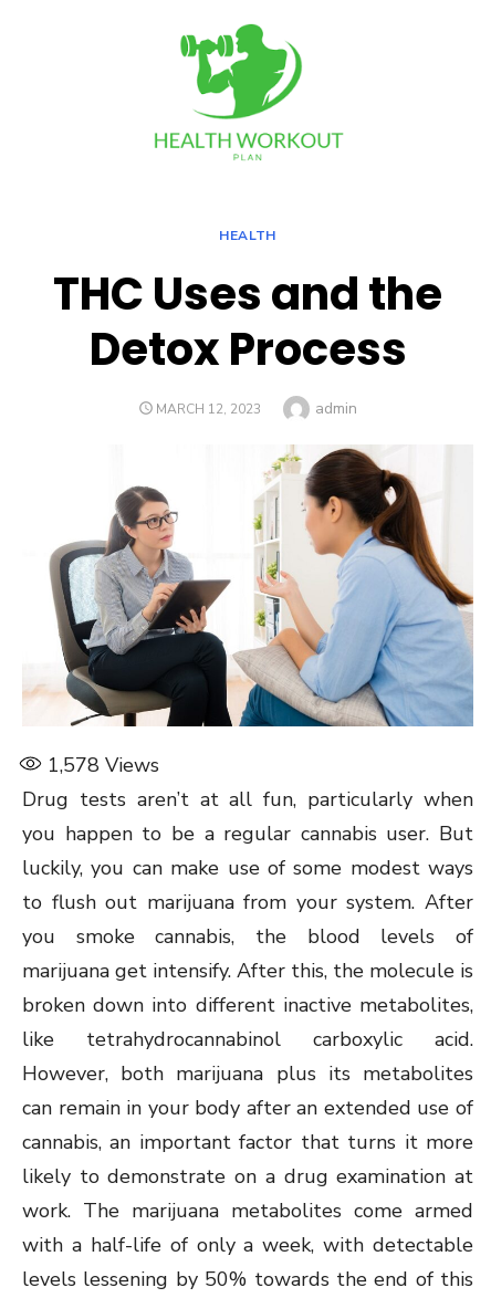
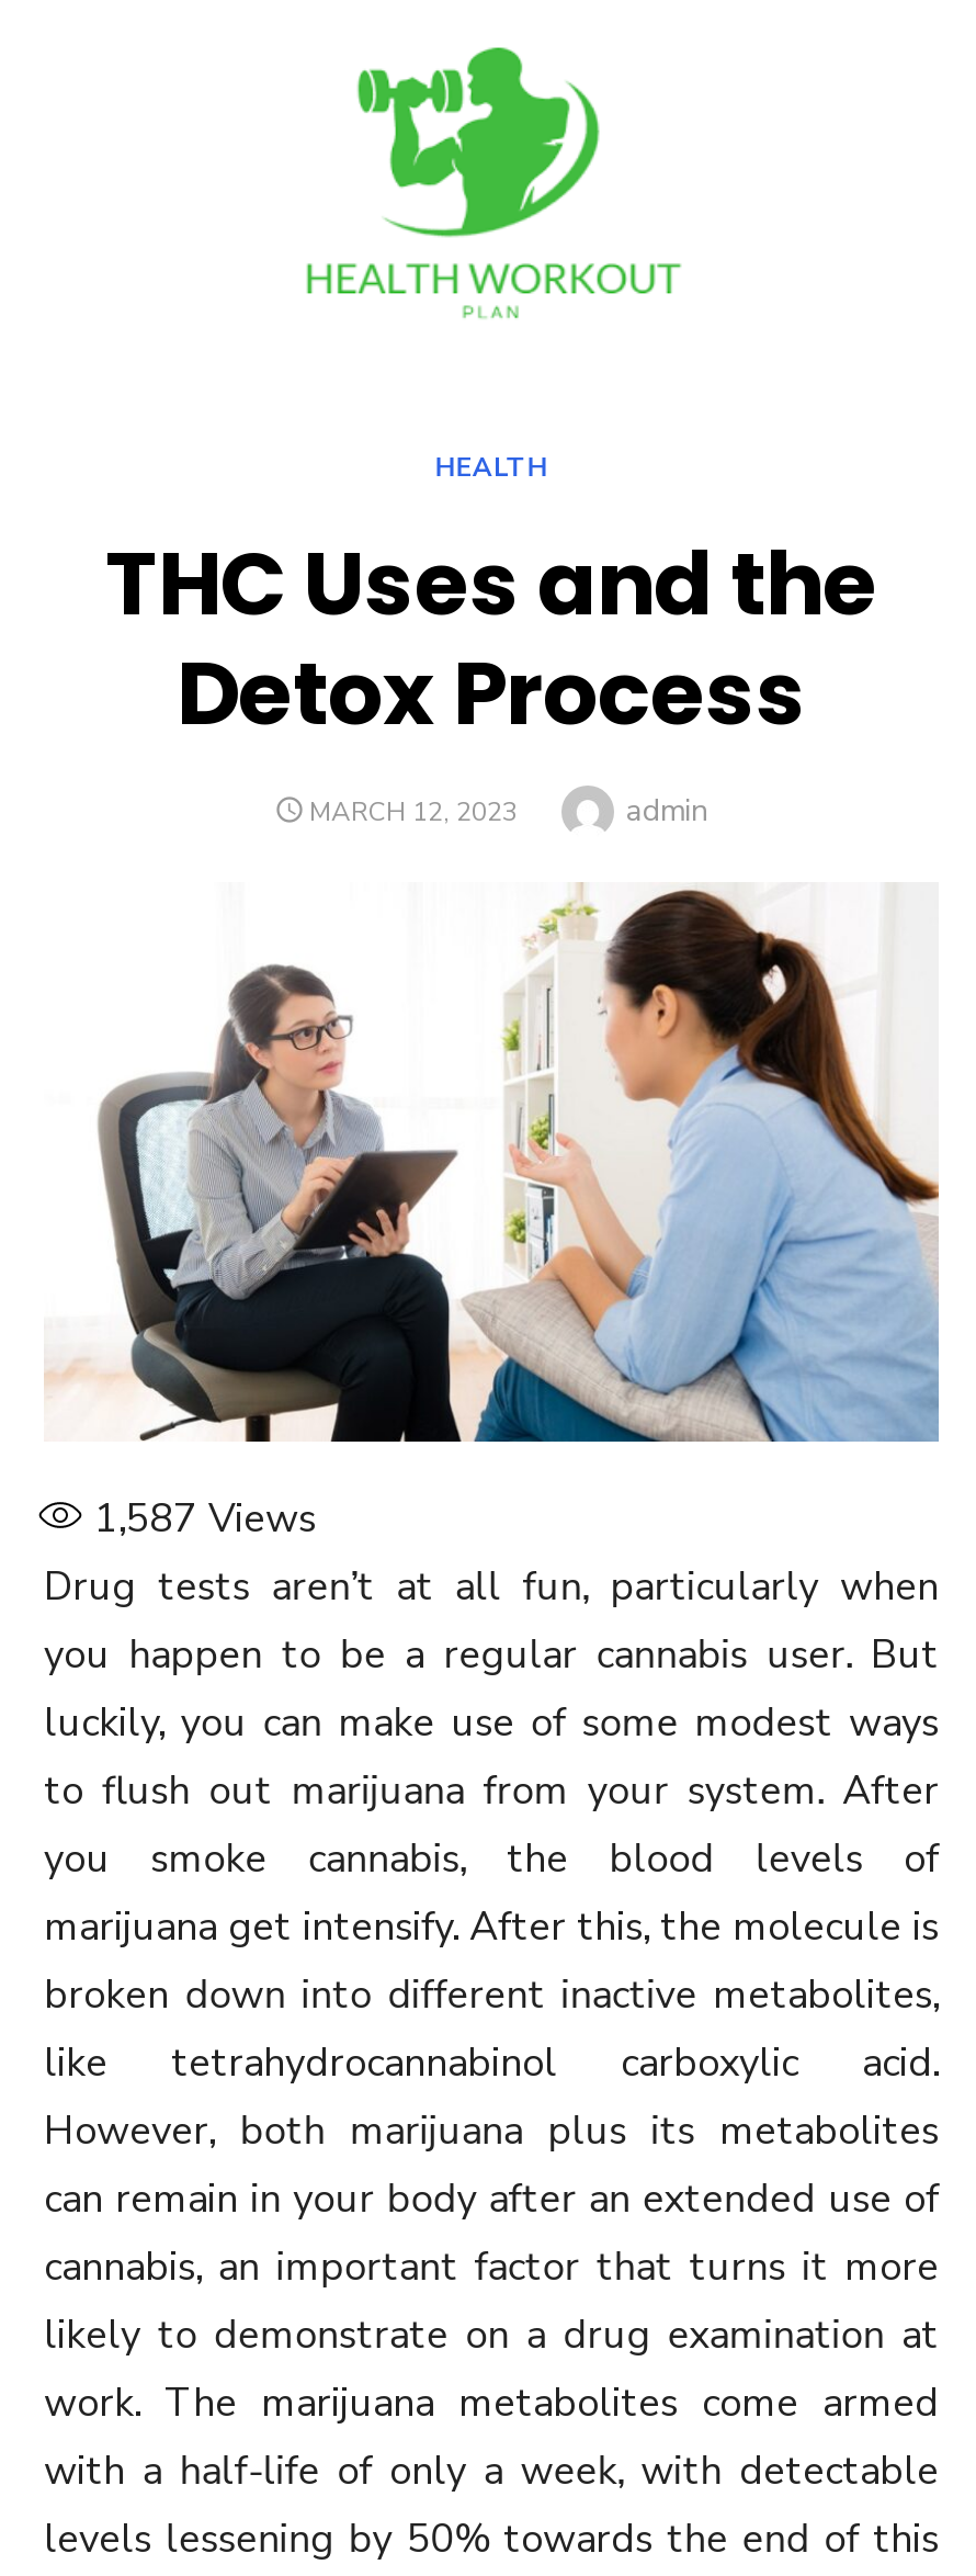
[48,752,159,779] 1,578 Views -> [94,1493,316,1545] 1,587 Views

